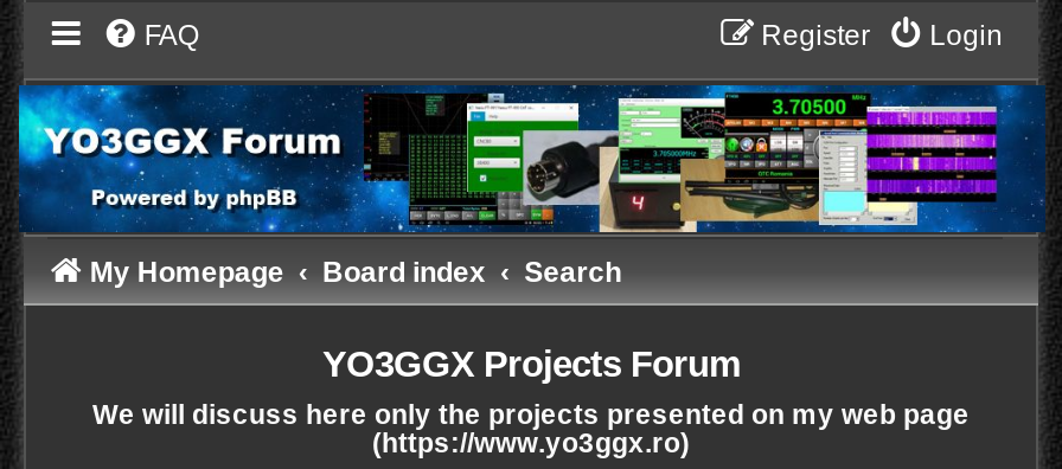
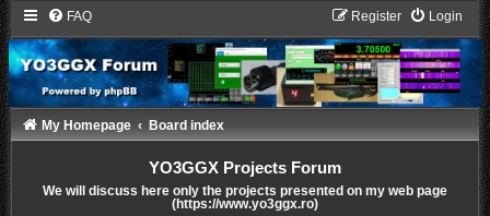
[524,255,621,289] Search -> none

